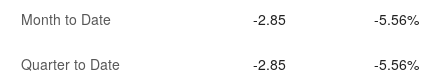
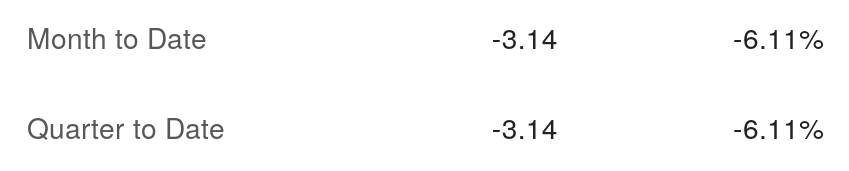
[253,9,286,29] -2.85 -> [492,17,558,57] -3.14
[374,9,419,29] -5.56% -> [733,17,823,57] -6.11%
[253,54,286,74] -2.85 -> [492,107,558,147] -3.14
[374,54,419,74] -5.56% -> [733,107,823,147] -6.11%

